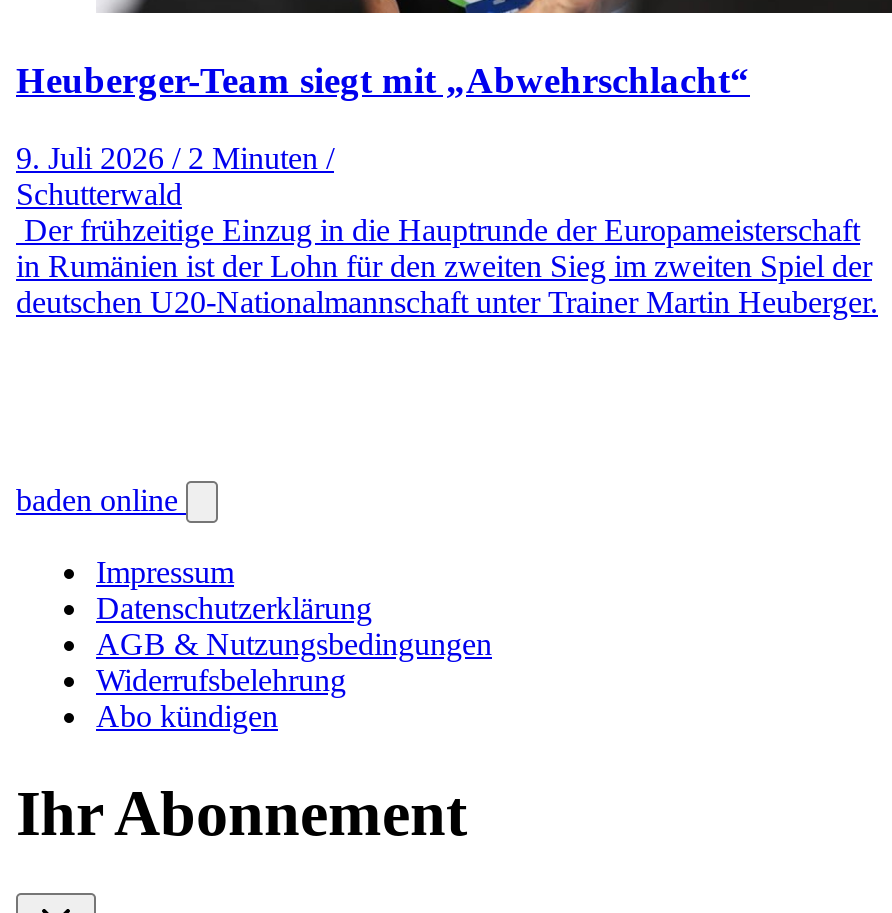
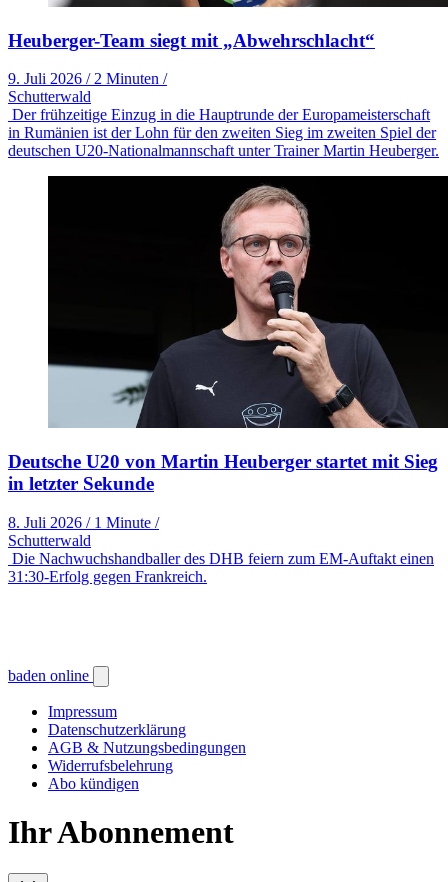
none -> [8,175,445,585] [image] | Deutsche U20 von Martin Heuberger startet mit Sieg | in letzter Sekunde | 8. Juli 2026 / 1 Minute / | Schutterwald | Die Nachwuchshandballer des DHB feiern zum EM-Auftakt einen | 31:30-Erfolg gegen Frankreich.

